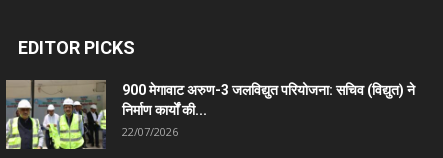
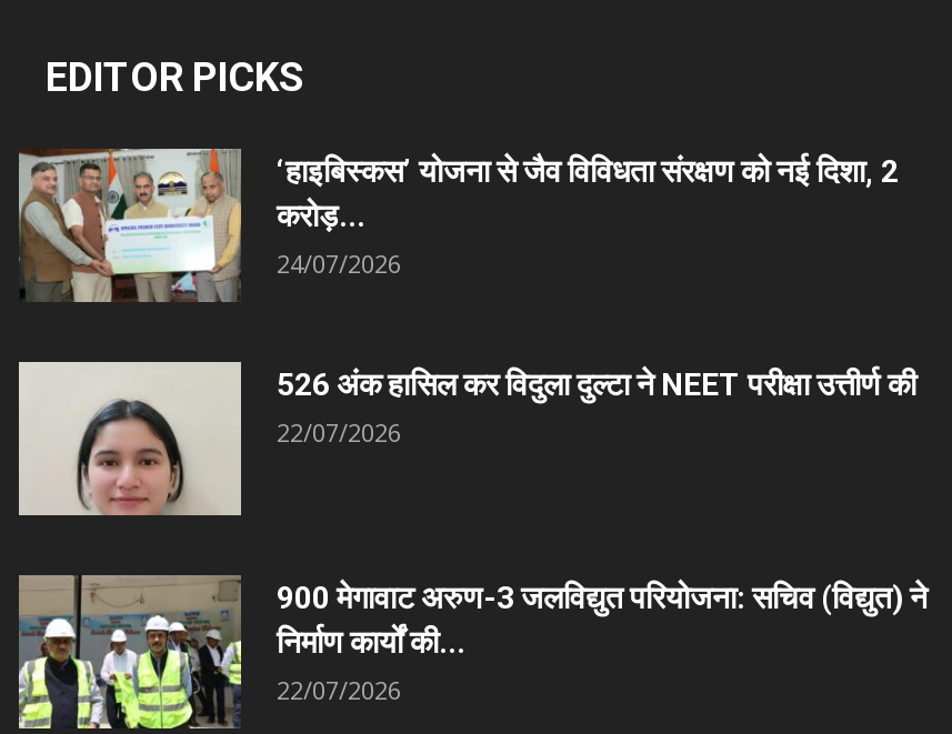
none -> [17,360,243,517] [image]
none -> [19,147,916,448] [image] | ‘हाइबिस्कस’ योजना से जैव विविधता संरक्षण को नई दिशा, 2 | करोड़... | 24/07/2026 | 526 अंक हासिल कर विदुला दुल्टा ने NEET परीक्षा उत्तीर्ण की | 22/07/2026

